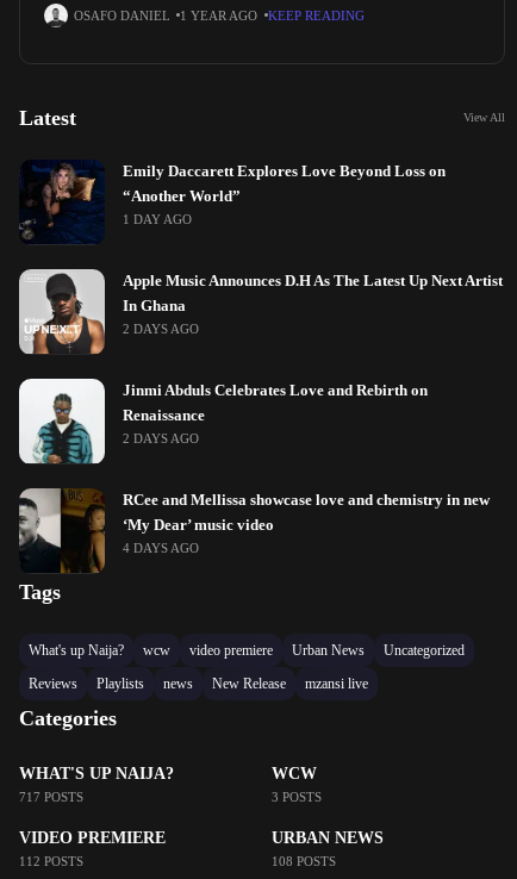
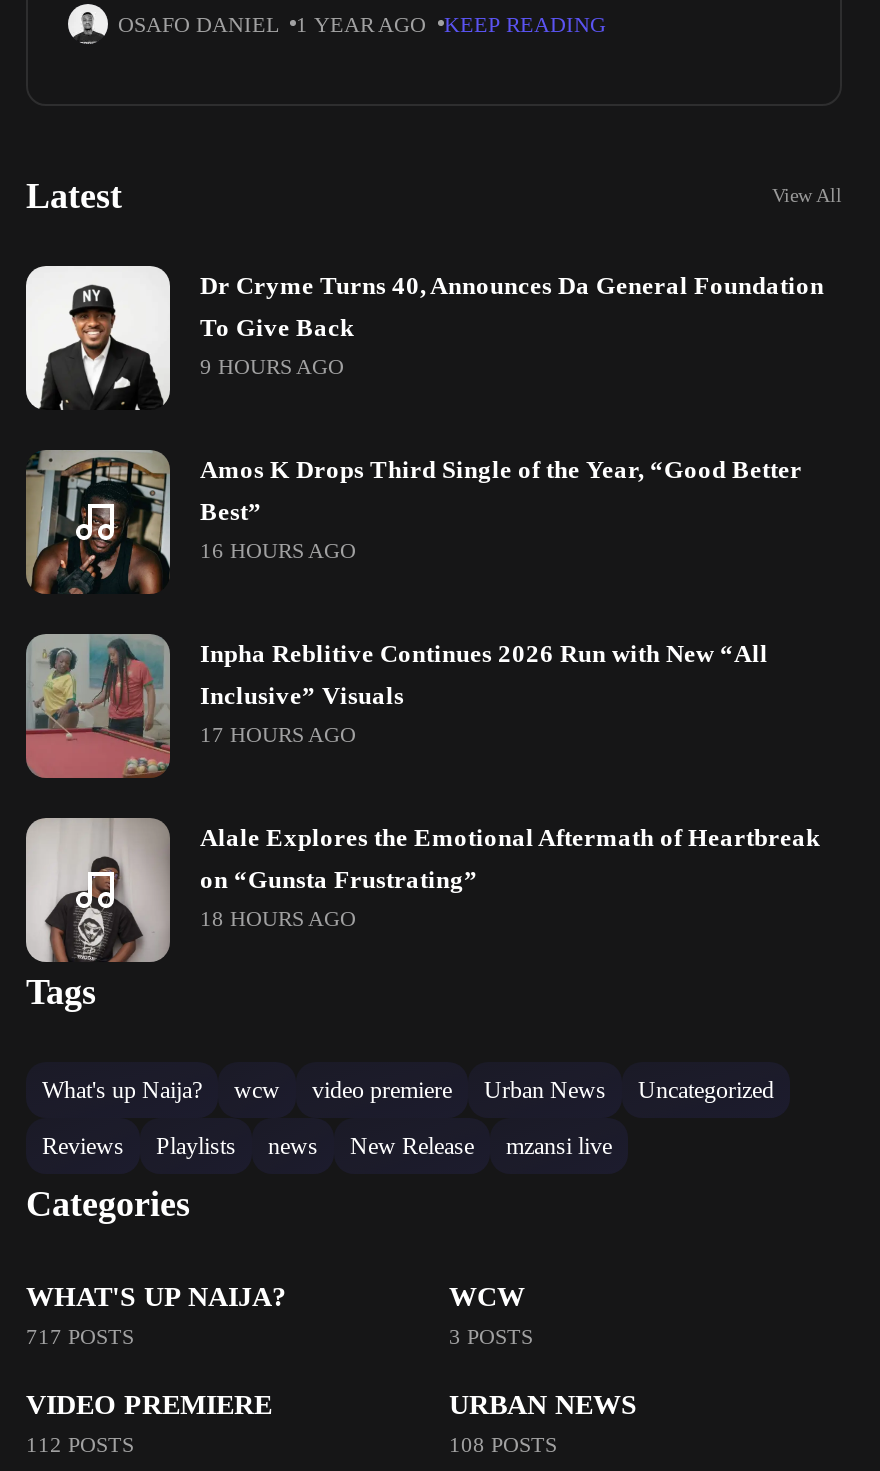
[19,160,446,244] [image] | Emily Daccarett Explores Love Beyond Loss on -> [24,264,824,412] [image] | Dr Cryme Turns 40, Announces Da General Foundation
[123,188,241,226] “Another World” | 1 DAY AGO -> [200,313,354,377] To Give Back | 9 HOURS AGO
[18,270,503,355] [image] | Apple Music Announces D.H As The Latest Up Next Artist -> [24,450,802,594] [image] | Amos K Drops Third Single of the Year, “Good Better
[123,297,200,335] In Ghana | 2 DAYS AGO -> [200,497,358,561] Best” | 16 HOURS AGO
[18,379,428,465] [image] | Jinmi Abduls Celebrates Love and Rebirth on -> [24,632,768,780] [image] | Inpha Reblitive Continues 2026 Run with New “All
[123,407,205,445] Renaissance | 2 DAYS AGO -> [200,681,404,745] Inclusive” Visuals | 17 HOURS AGO
[19,488,490,574] [image] | RCee and Mellissa showcase love and chemistry in new -> [24,816,820,964] [image] | Alale Explores the Emotional Aftermath of Heartbreak
[123,516,274,554] ‘My Dear’ music video | 4 DAYS AGO -> [200,865,478,929] on “Gunsta Frustrating” | 18 HOURS AGO

